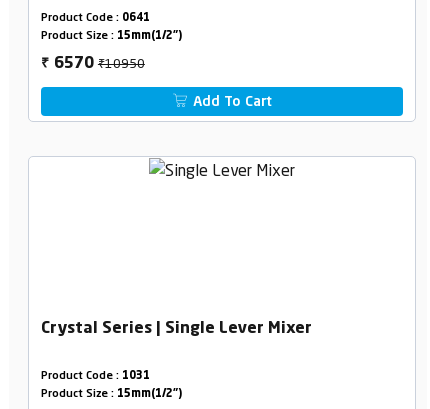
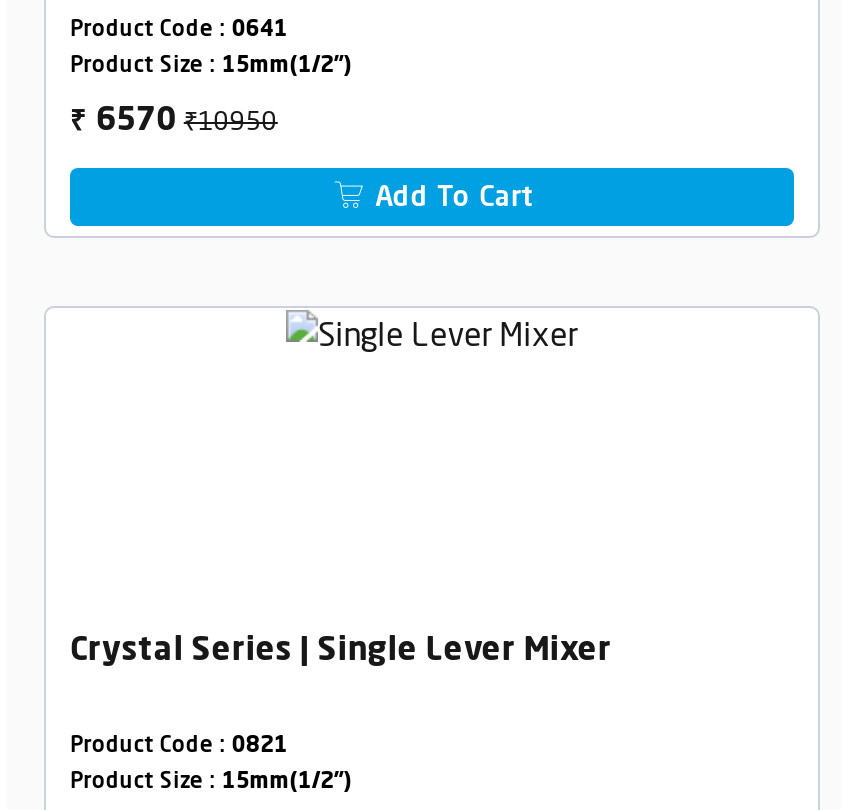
[41,371,150,382] Product Code : 1031 -> [70,735,288,757] Product Code : 0821

